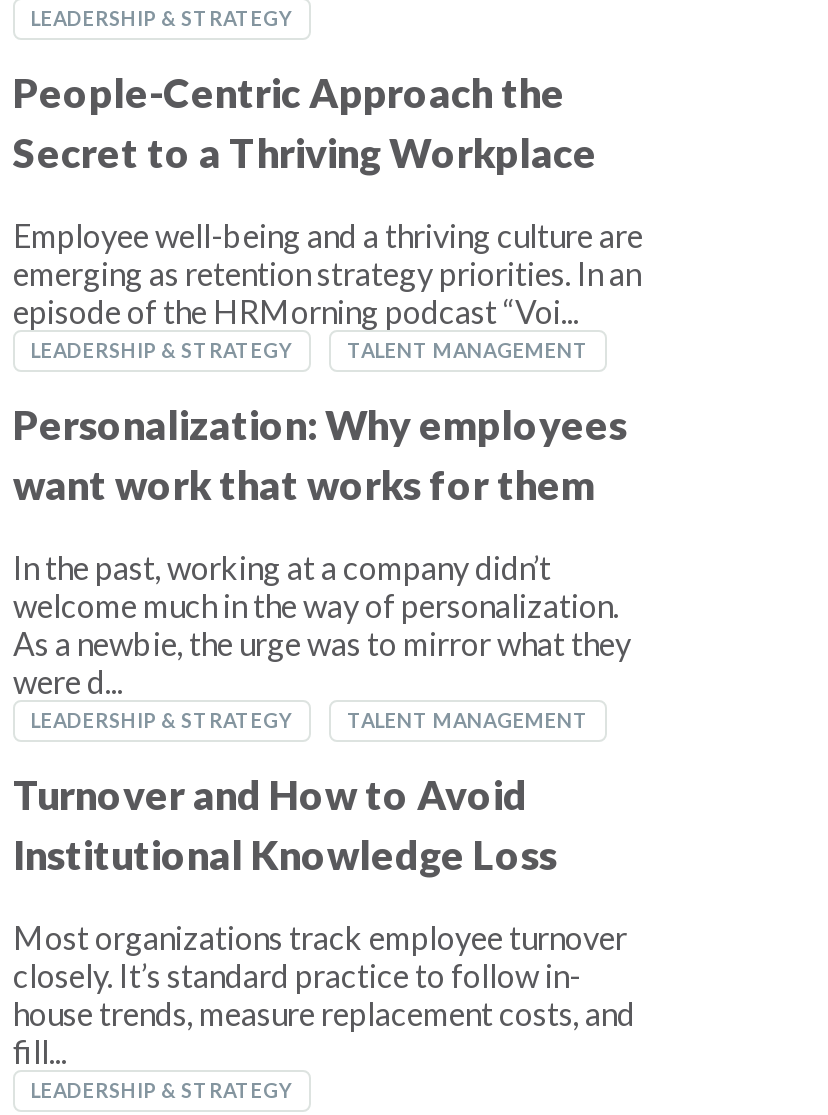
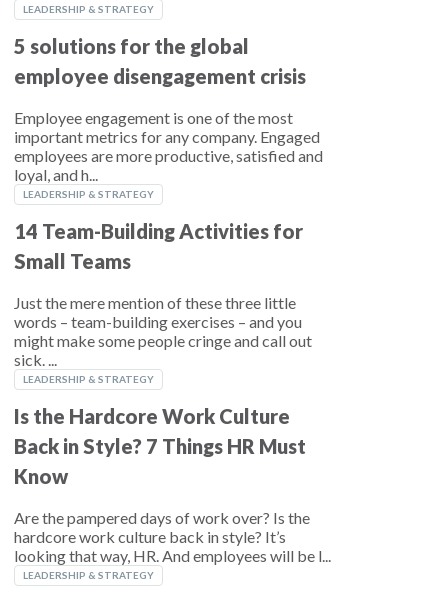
[13,67,597,175] People-Centric Approach the | Secret to a Thriving Workplace -> [14,34,306,88] 5 solutions for the global | employee disengagement crisis
[13,215,643,329] Employee well-being and a thriving culture are | emerging as retention strategy priorities. In an | episode of the HRMorning podcast “Voi... -> [14,108,323,184] Employee engagement is one of the most | important metrics for any company. Engaged | employees are more productive, satisfied and | loyal, and h...
[13,337,631,699] TALENT MANAGEMENT | Personalization: Why employees | want work that works for them | In the past, working at a company didn’t | welcome much in the way of personalization. | As a newbie, the urge was to mirror what they | were d... -> [14,219,312,369] 14 Team-Building Activities for | Small Teams | Just the mere mention of these three little | words – team-building exercises – and you | might make some people cringe and call out | sick. ...
[13,707,635,1069] TALENT MANAGEMENT | Turnover and How to Avoid | Institutional Knowledge Loss | Most organizations track employee turnover | closely. It’s standard practice to follow in- | house trends, measure replacement costs, and | fill... -> [14,404,331,565] Is the Hardcore Work Culture | Back in Style? 7 Things HR Must | Know | Are the pampered days of work over? Is the | hardcore work culture back in style? It’s | looking that way, HR. And employees will be l...

